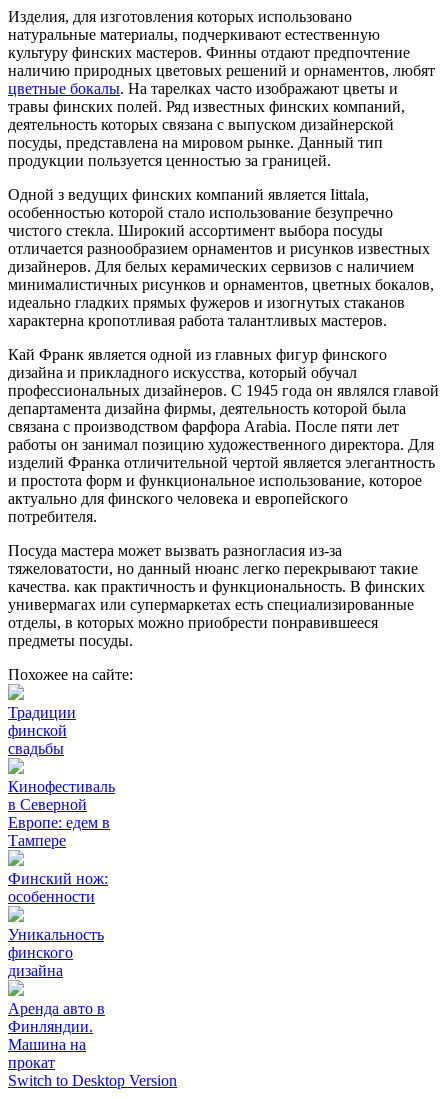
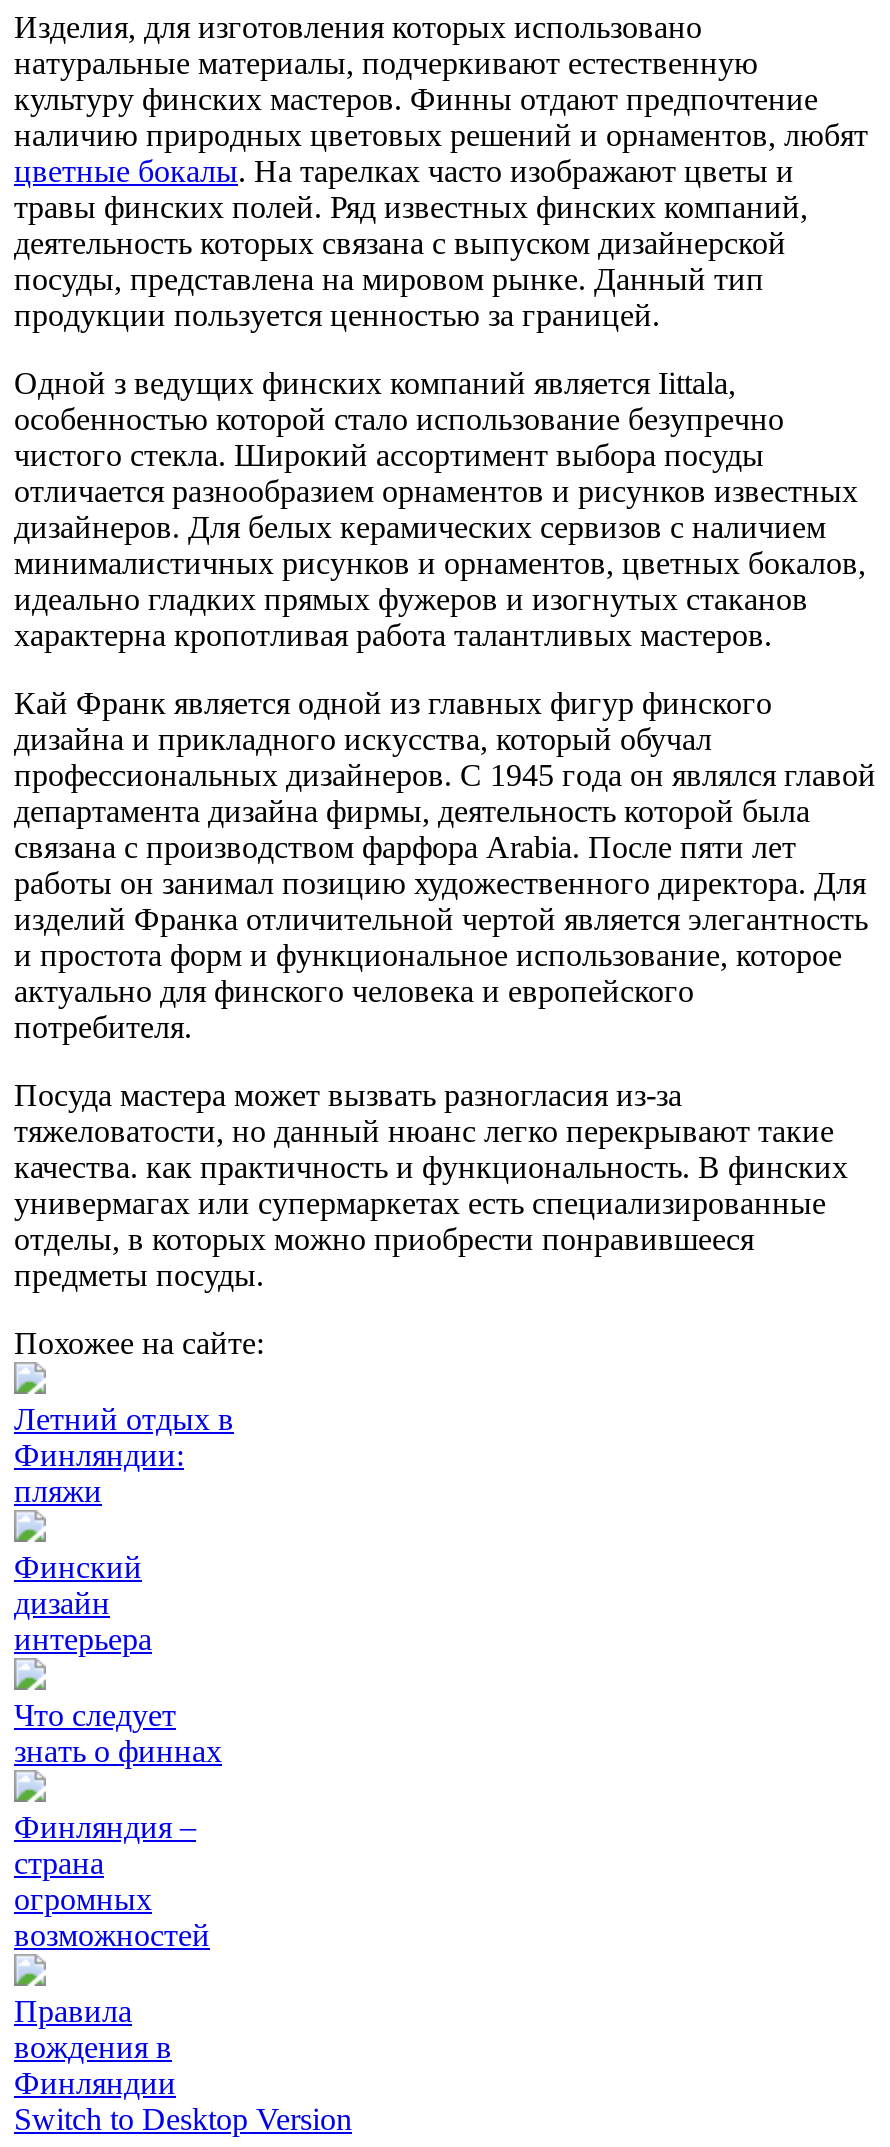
[8,704,76,757] Традиции | финской | свадьбы -> [14,1402,234,1508] Летний отдых в | Финляндии: | пляжи
[8,778,115,849] Кинофестиваль | в Северной | Европе: едем в | Тампере -> [14,1550,152,1656] Финский | дизайн | интерьера
[8,870,108,905] Финский нож: | особенности -> [14,1698,222,1768] Что следует | знать о финнах
[8,926,104,979] Уникальность | финского | дизайна -> [14,1810,210,1952] Финляндия – | страна | огромных | возможностей
[8,1000,105,1071] Аренда авто в | Финляндии. | Машина на | прокат -> [14,1994,176,2100] Правила | вождения в | Финляндии

